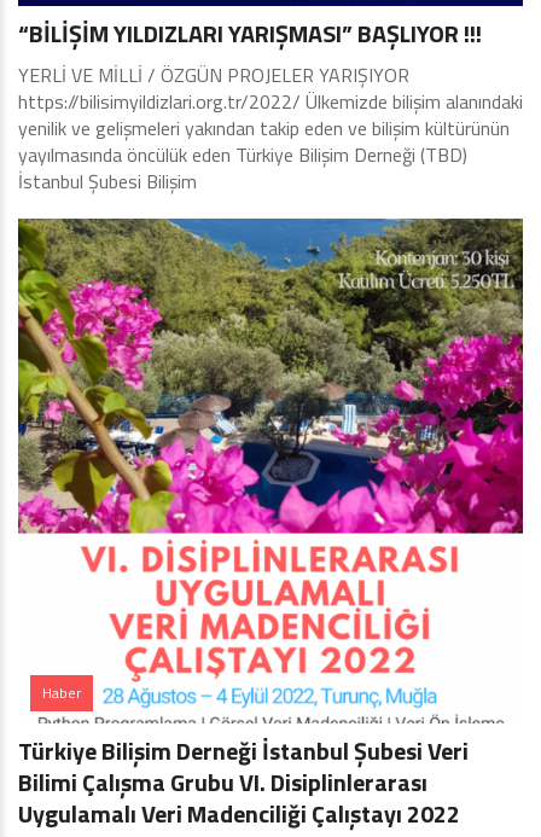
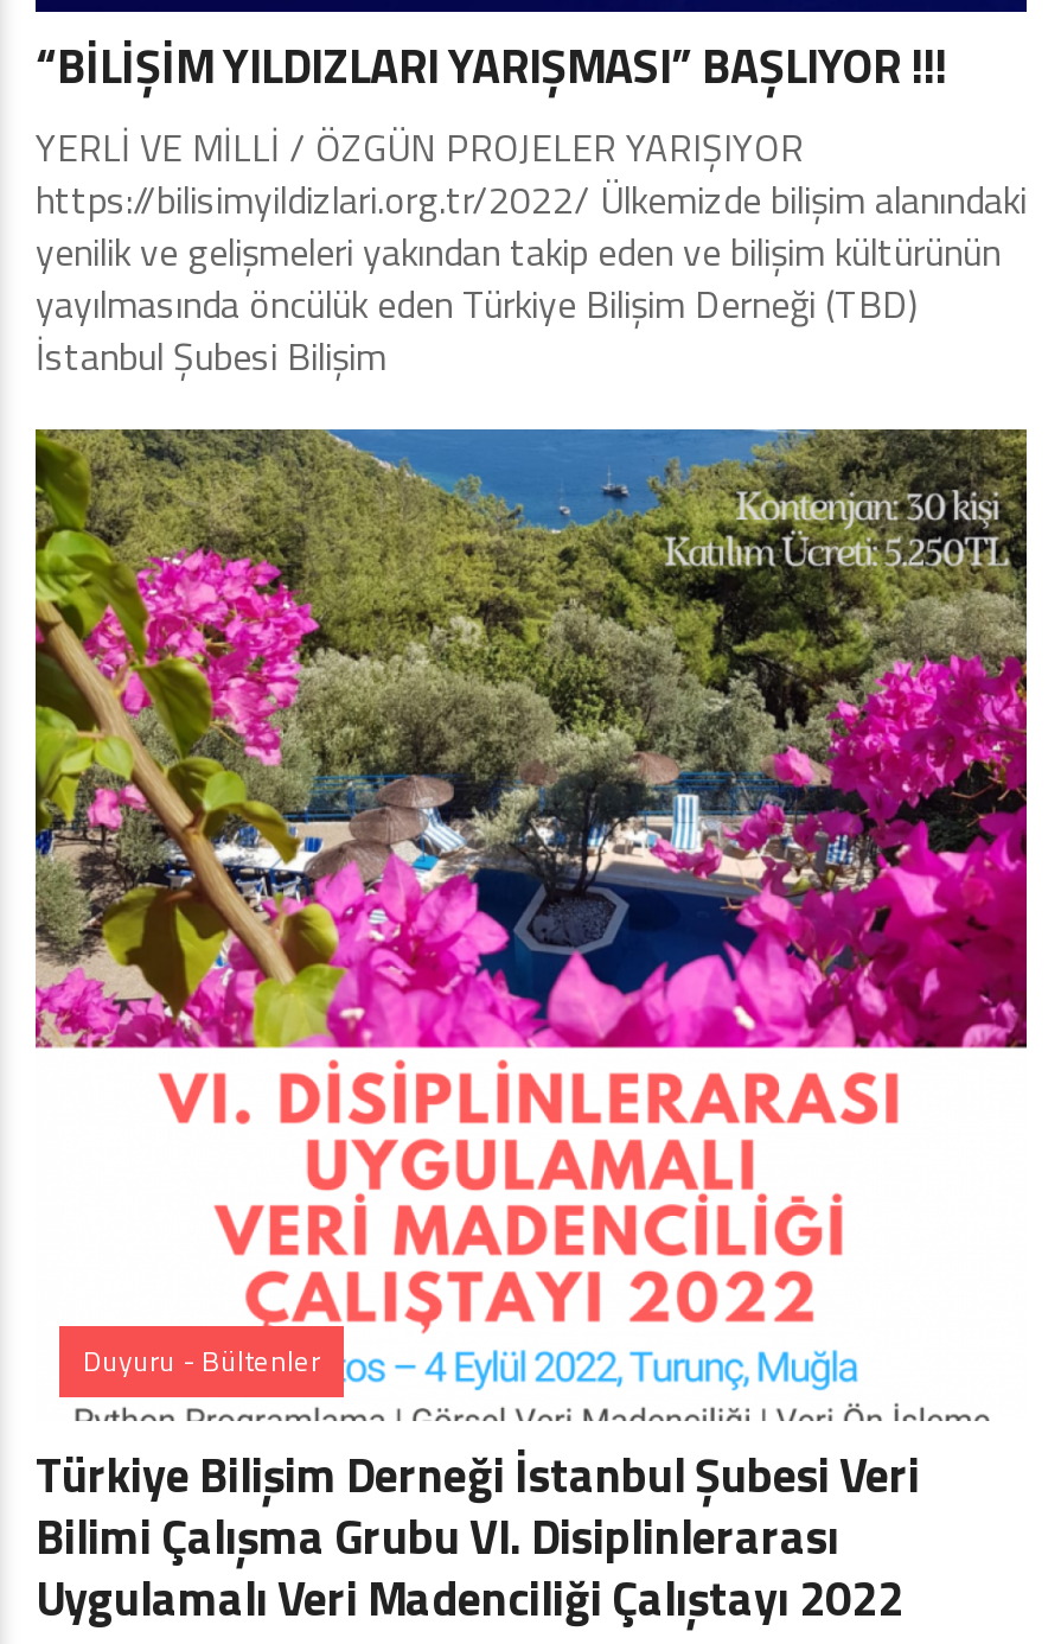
[42,681,81,704] Haber -> [83,1338,320,1383] Duyuru - Bültenler

